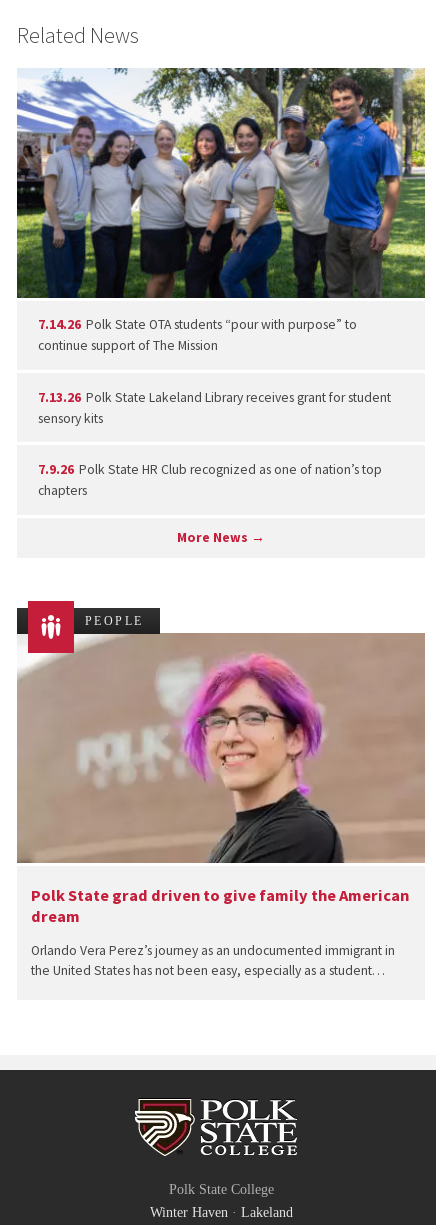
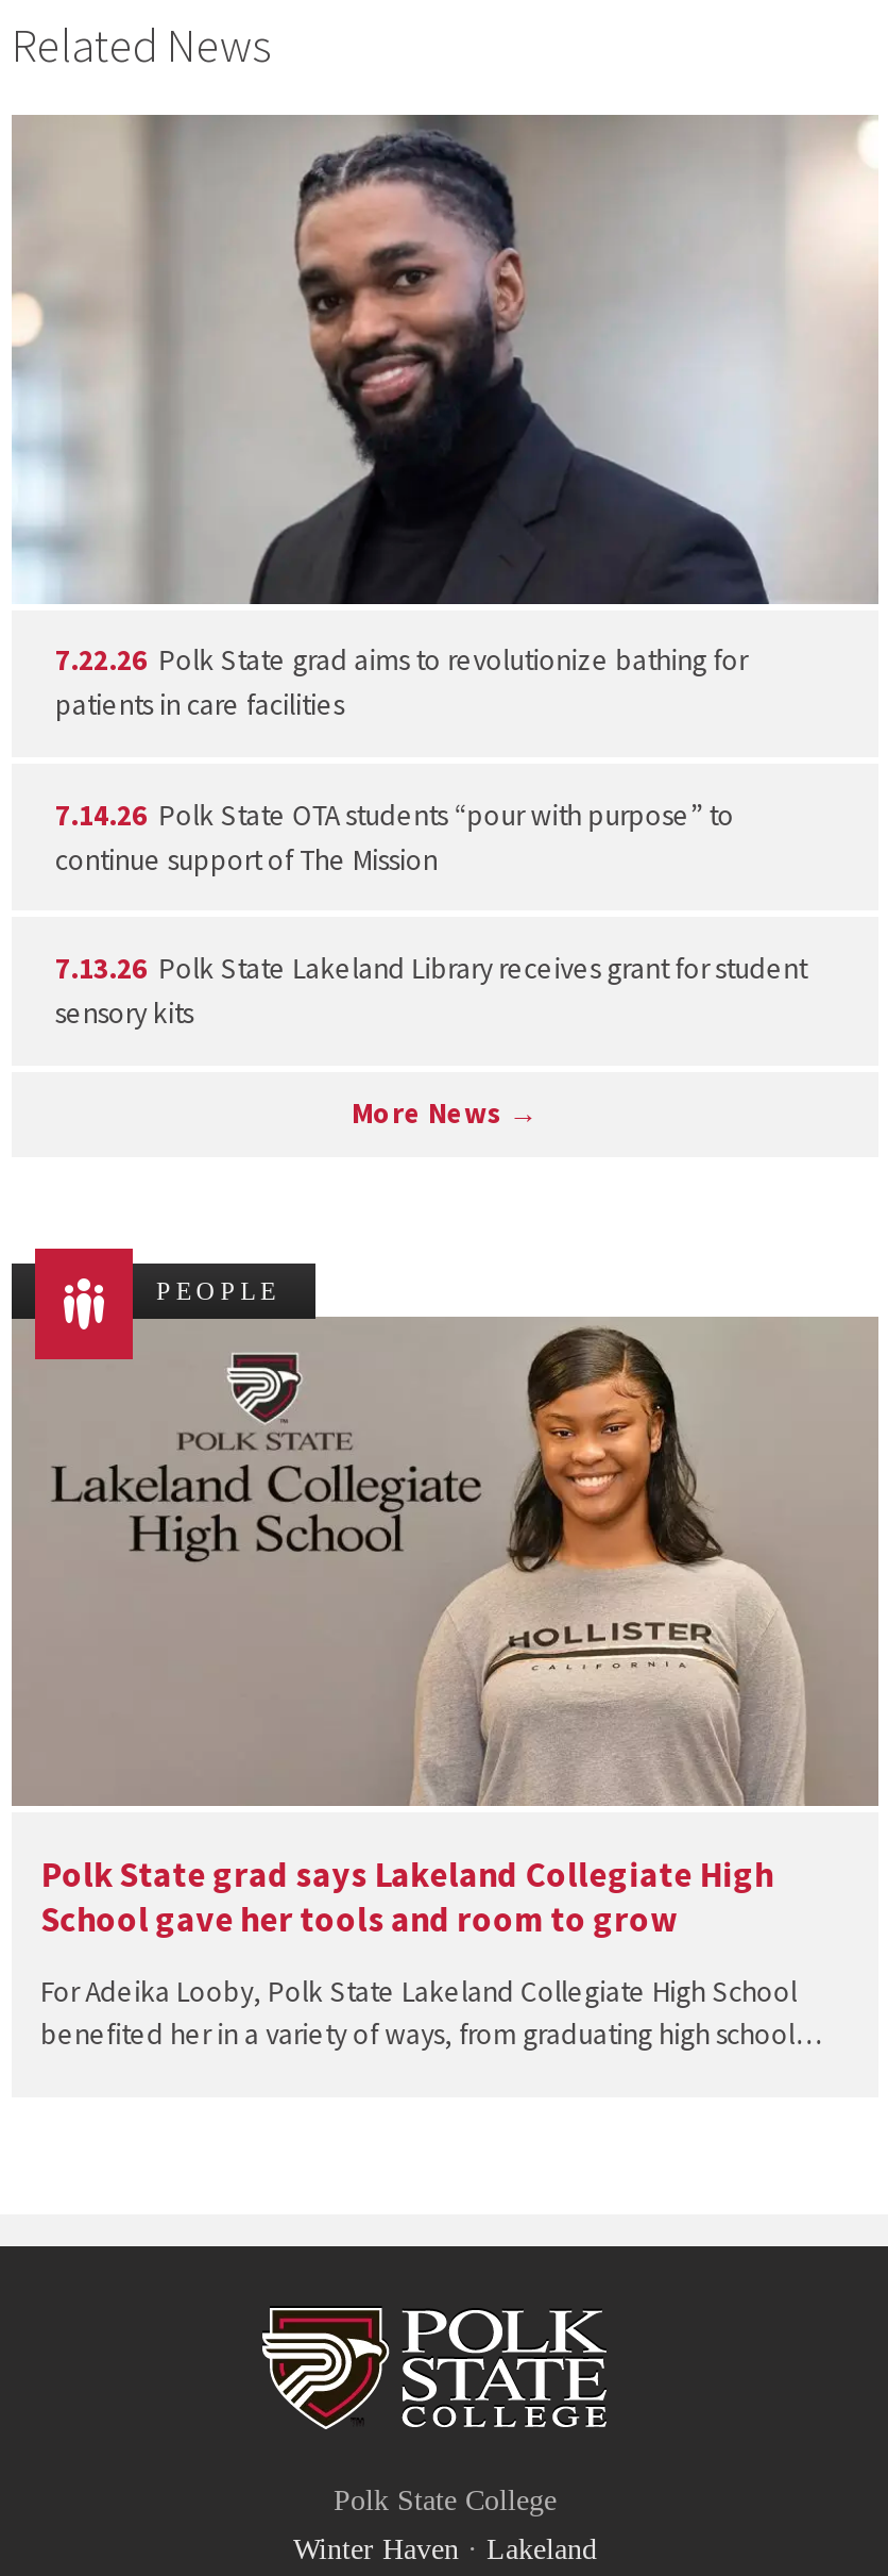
none -> [55,643,747,724] 7.22.26 Polk State grad aims to revolutionize bathing for | patients in care facilities
[16,68,425,299] [image] -> [12,113,876,604] [image]
moved [37,316,391,427] -> [55,797,807,1032]: 7.14.26 Polk State OTA students “pour with purpose” to | continue support of The Mission | 7.13.26 Polk State Lakeland Library receives grant for student | sensory kits
[37,461,382,499] 7.9.26 Polk State HR Club recognized as one of nation’s top | chapters -> none
[18,634,423,926] [image] | Polk State grad driven to give family the American | dream -> [12,1319,876,1940] [image] | Polk State grad says Lakeland Collegiate High | School gave her tools and room to grow
[31,941,395,978] Orlando Vera Perez’s journey as an undocumented immigrant in | the United States has not been easy, especially as a student… -> [41,1973,823,2052] For Adeika Looby, Polk State Lakeland Collegiate High School | benefited her in a variety of ways, from graduating high school…

